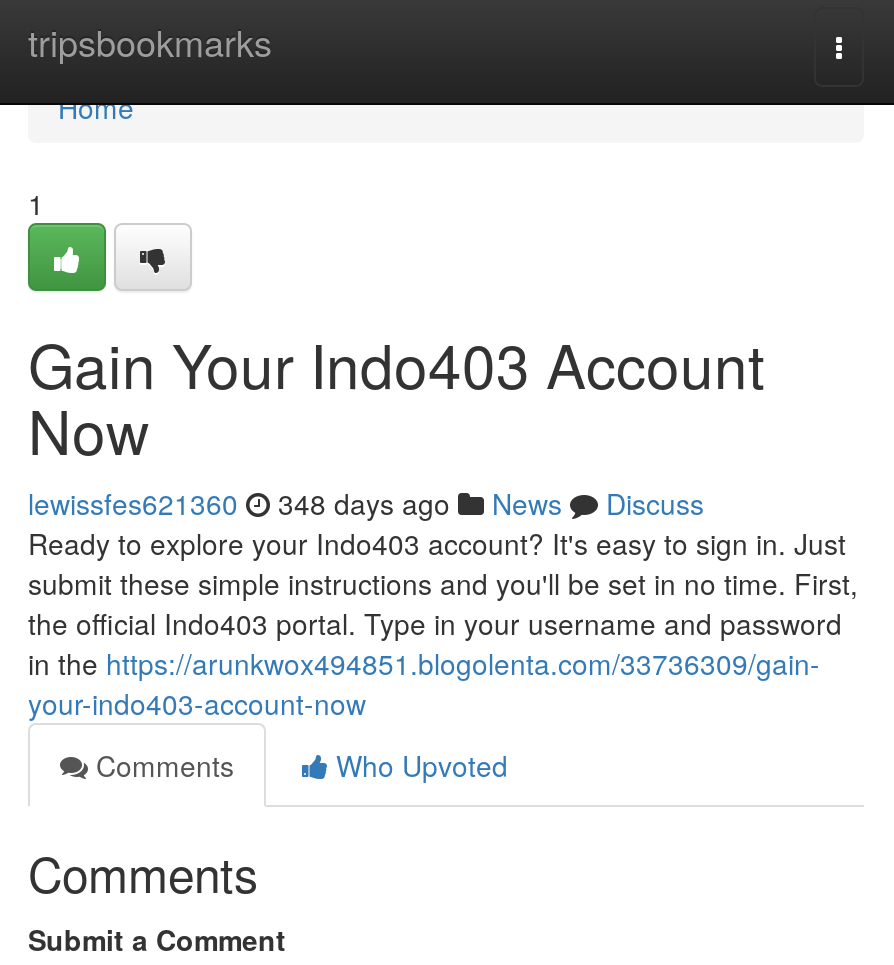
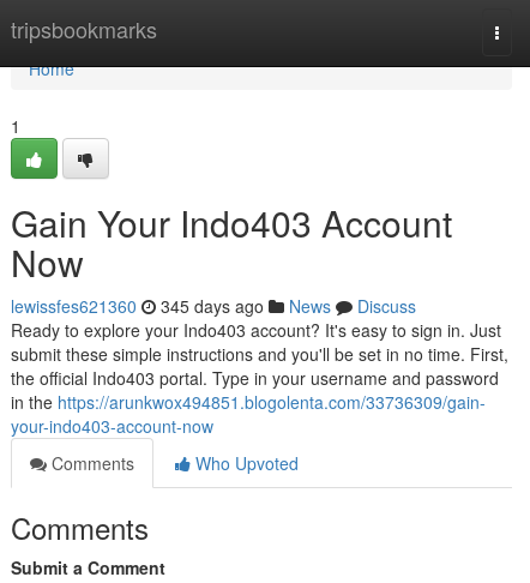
[28,483,704,523] lewissfes621360 348 days ago News Discuss -> [11,294,416,318] lewissfes621360 345 days ago News Discuss

